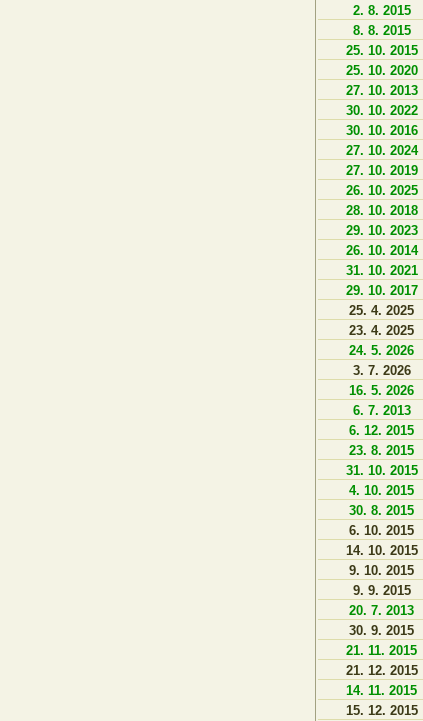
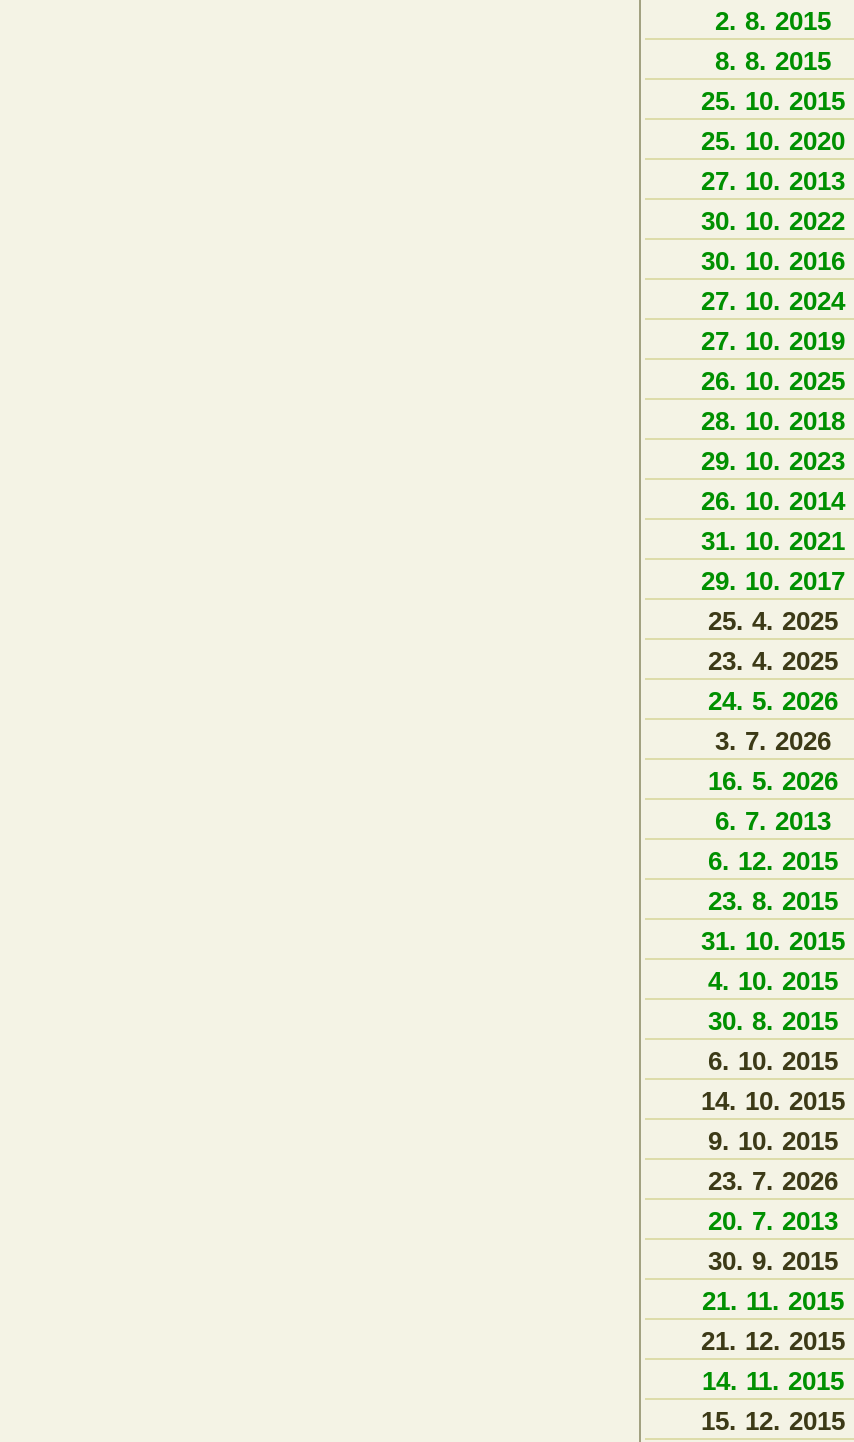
[353,583,411,598] 9. 9. 2015 -> [708,1166,838,1196] 23. 7. 2026

